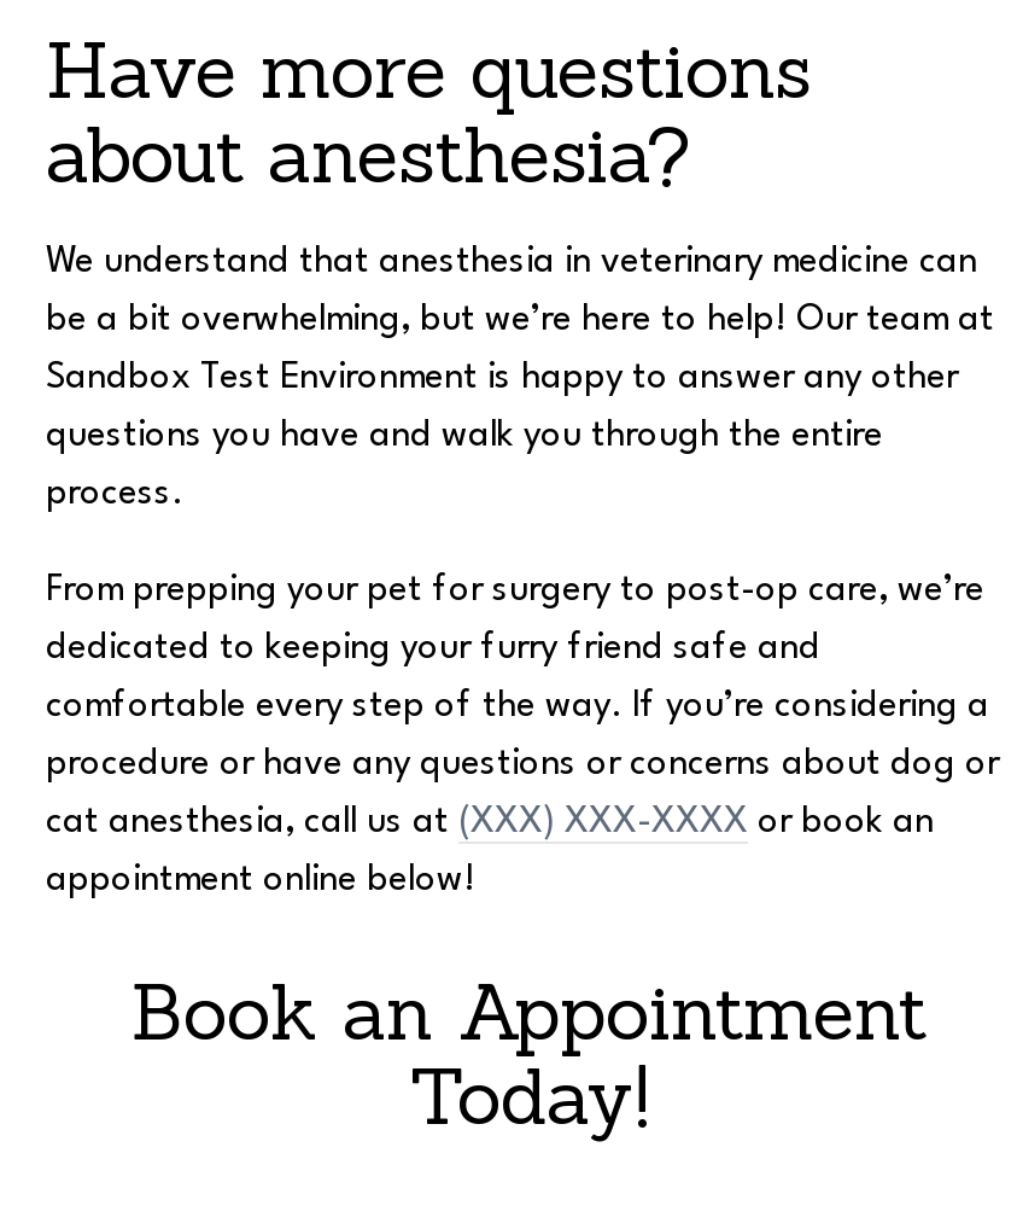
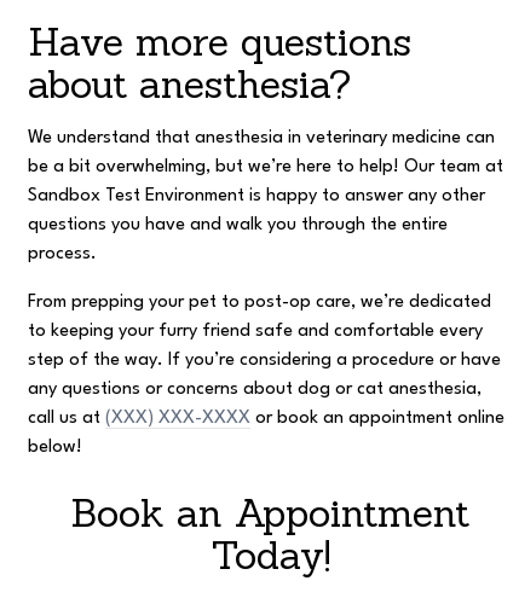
[46,573,984,610] From prepping your pet for surgery to post-op care, we’re -> [28,294,491,312] From prepping your pet to post-op care, we’re dedicated
[46,631,820,668] dedicated to keeping your furry friend safe and -> [28,323,483,341] to keeping your furry friend safe and comfortable every
[46,689,989,726] comfortable every step of the way. If you’re considering a -> [28,352,501,370] step of the way. If you’re considering a procedure or have
[46,747,999,784] procedure or have any questions or concerns about dog or -> [28,381,481,399] any questions or concerns about dog or cat anesthesia,
[46,805,934,841] cat anesthesia, call us at (XXX) XXX-XXXX or book an -> [28,410,504,428] call us at (XXX) XXX-XXXX or book an appointment online
[46,863,475,899] appointment online below! -> [28,439,82,457] below!

